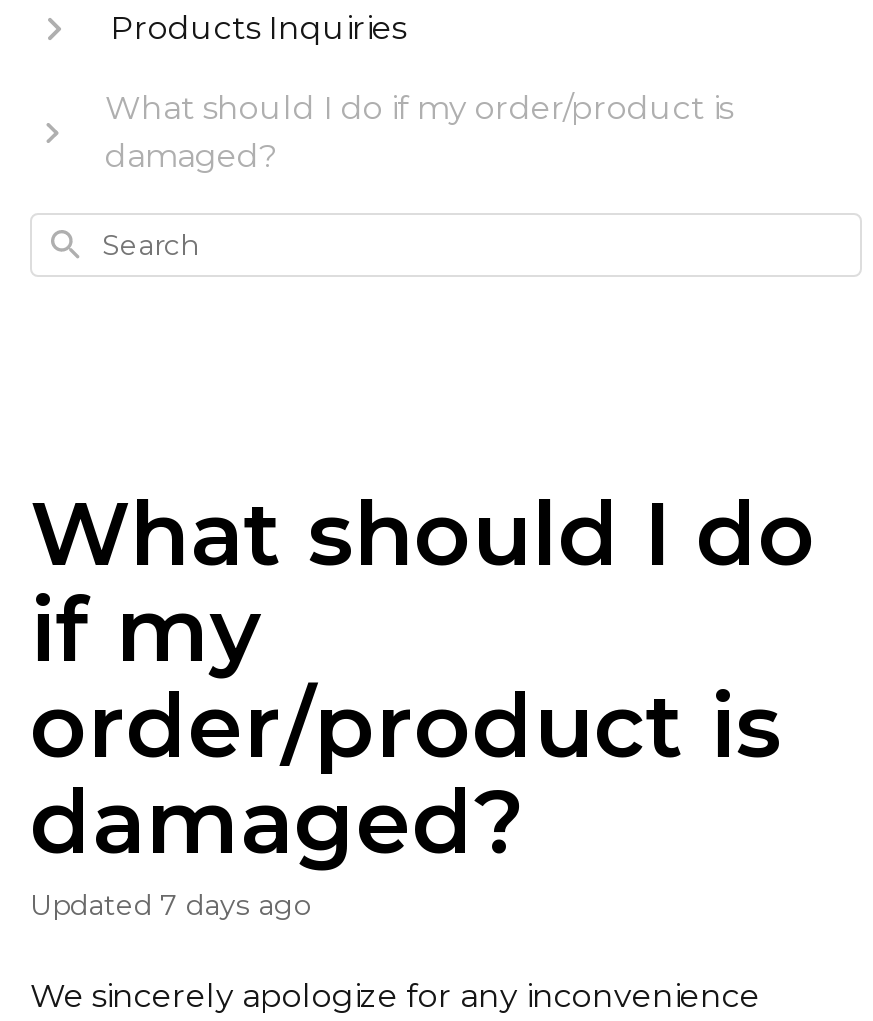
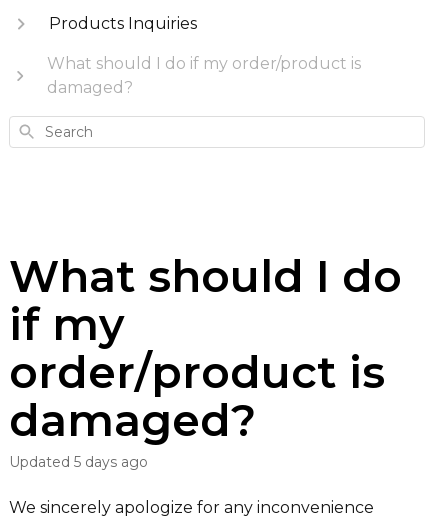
[52,887,312,923] Updated 7 days ago -> [20,453,148,471] Updated 5 days ago

